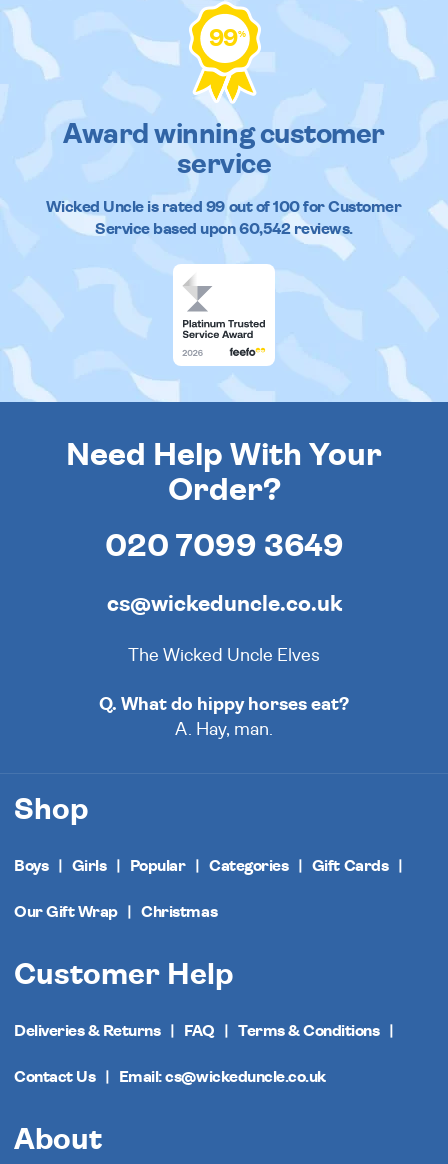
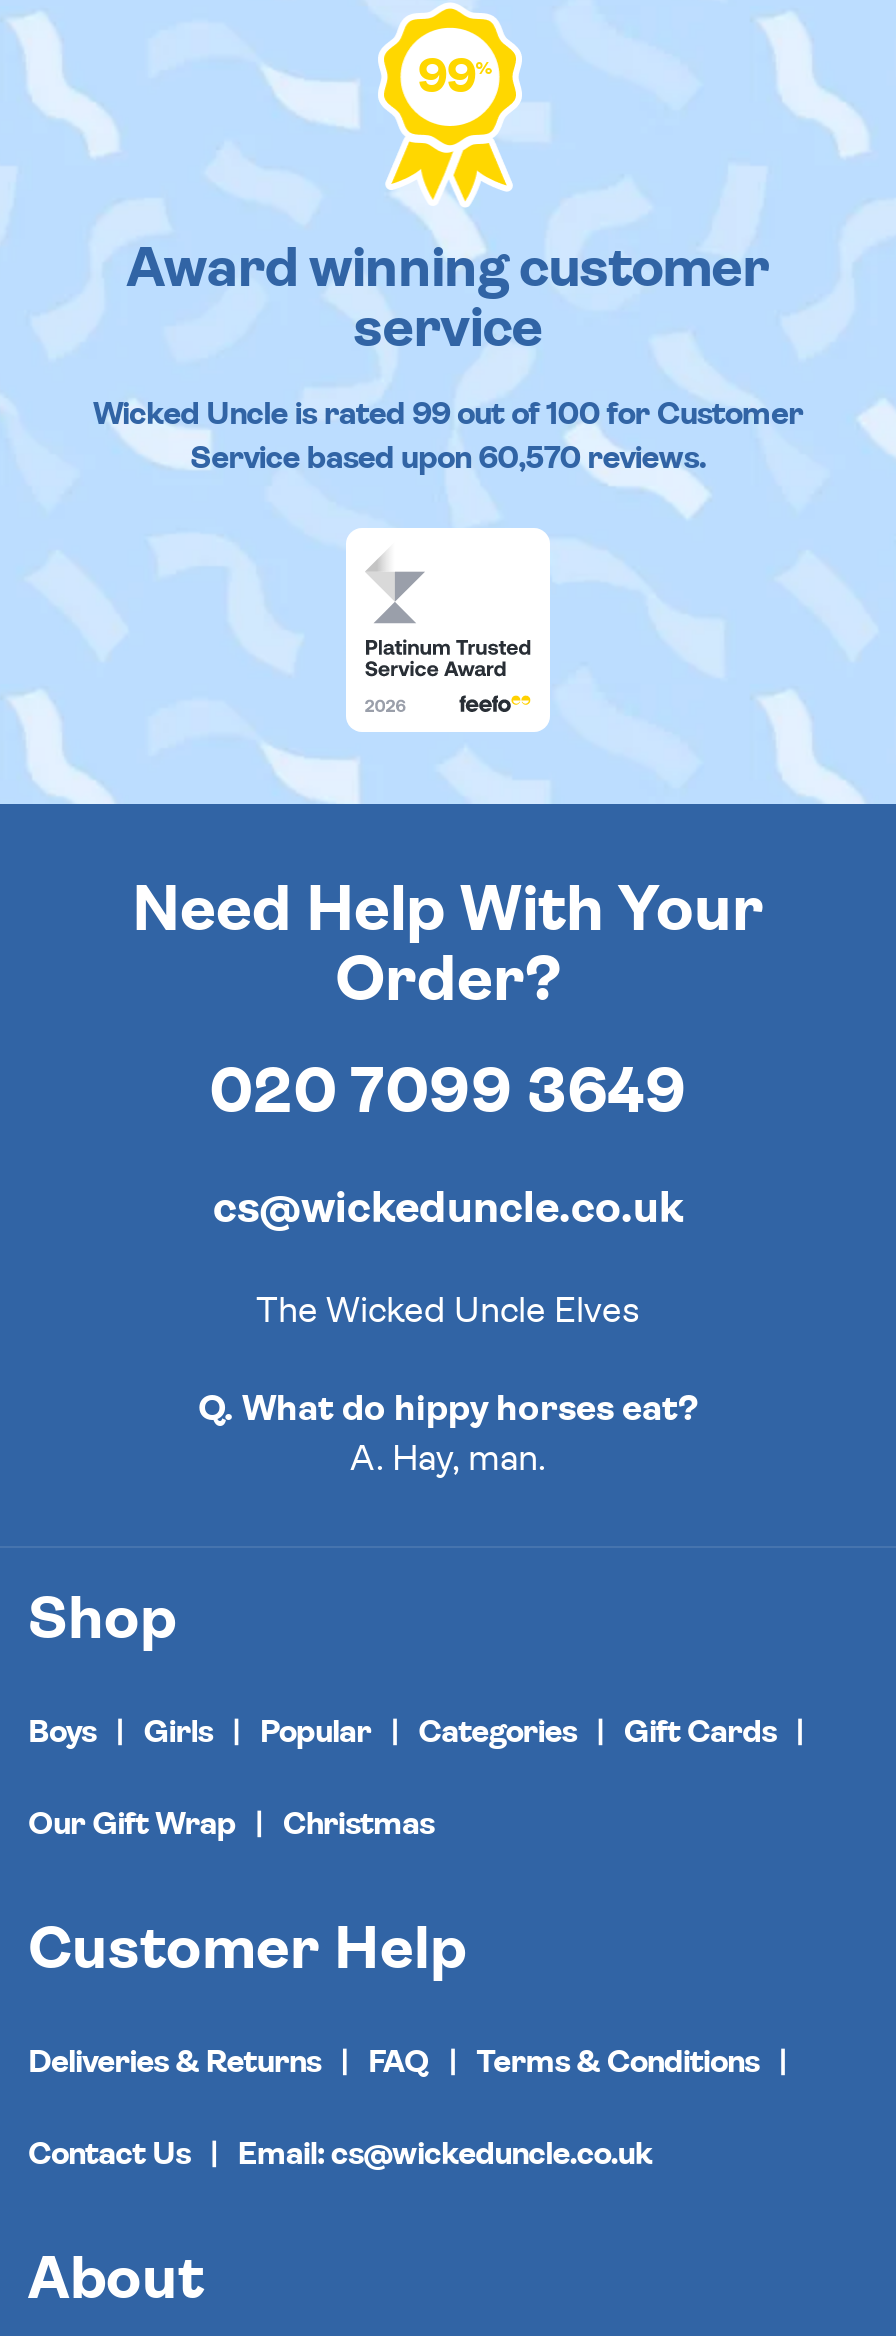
[95,221,353,237] Service based upon 60,542 reviews. -> [190,442,706,474] Service based upon 60,570 reviews.

